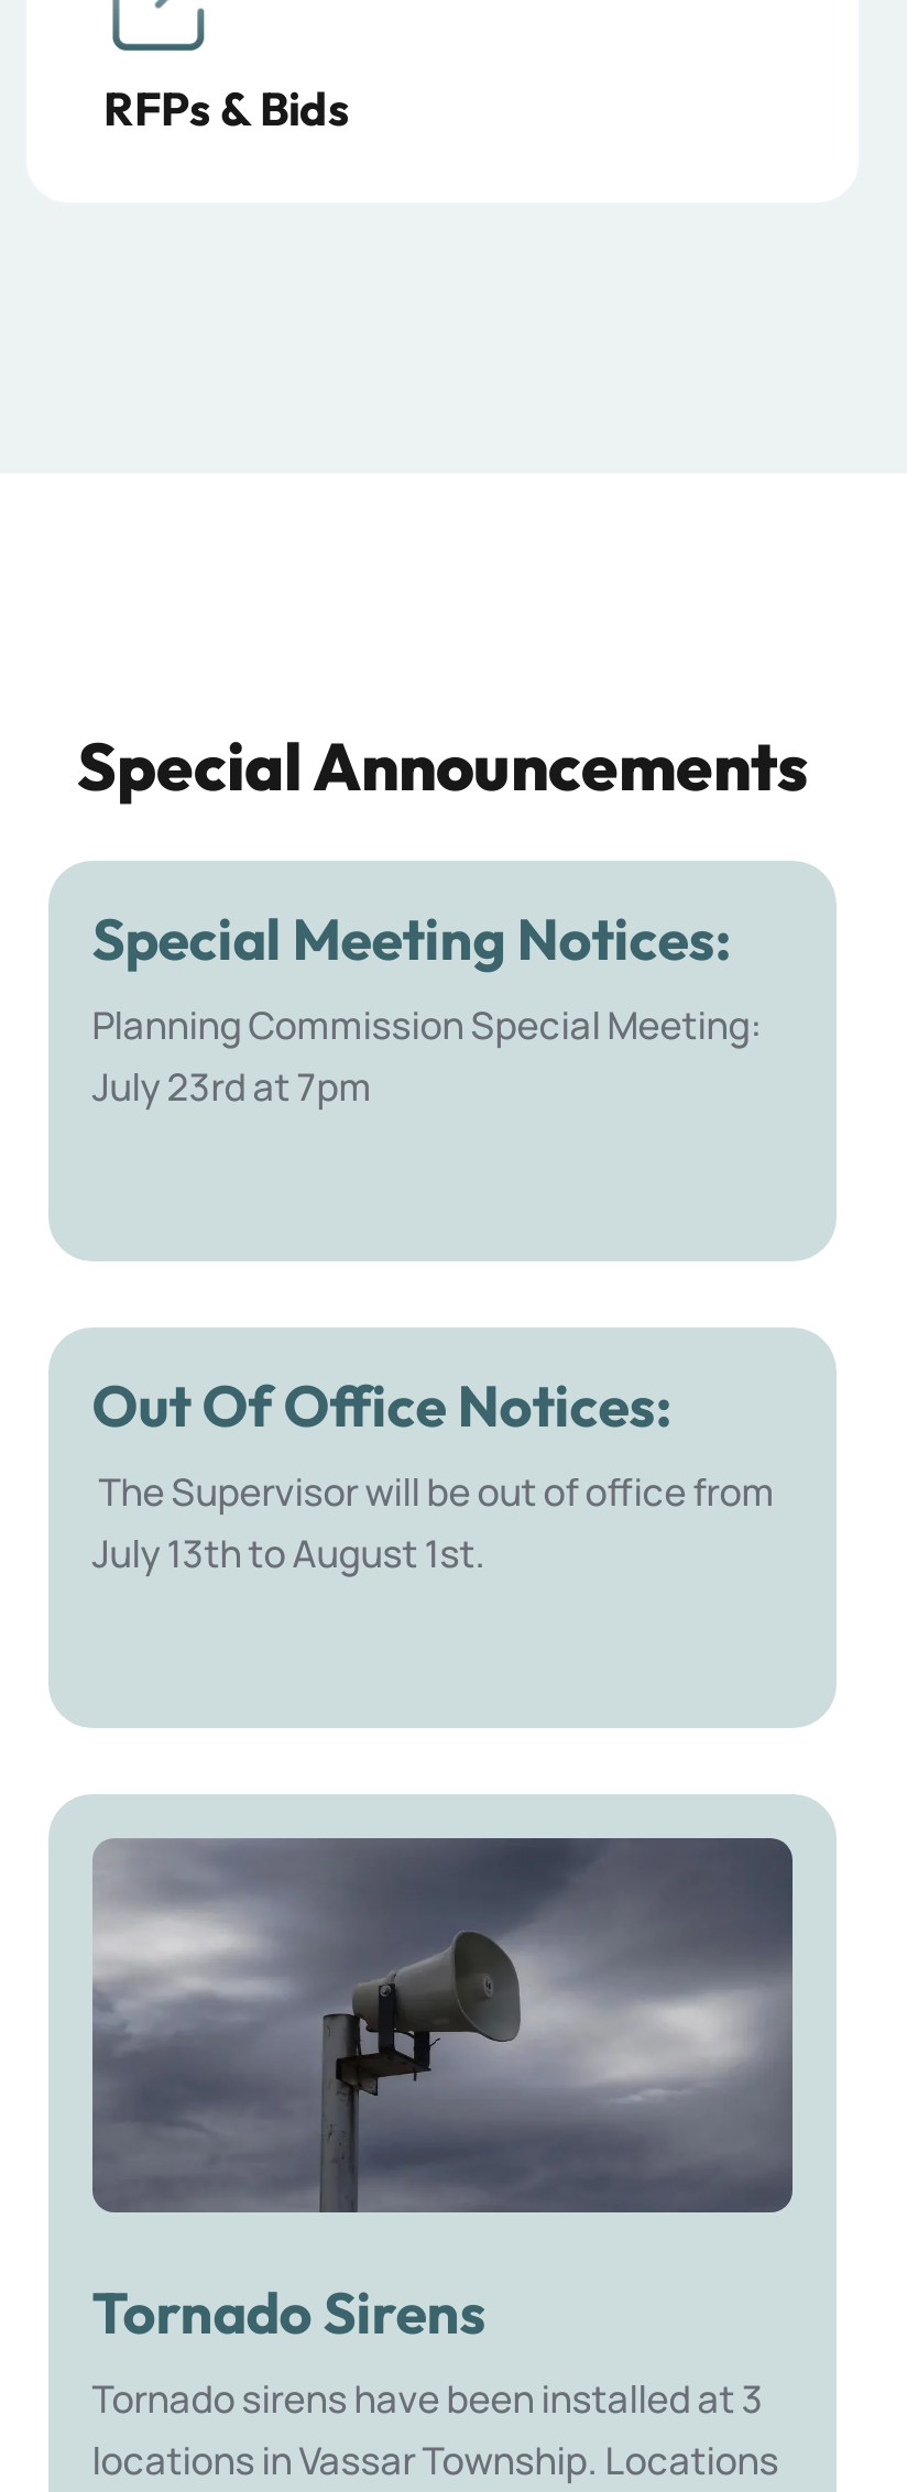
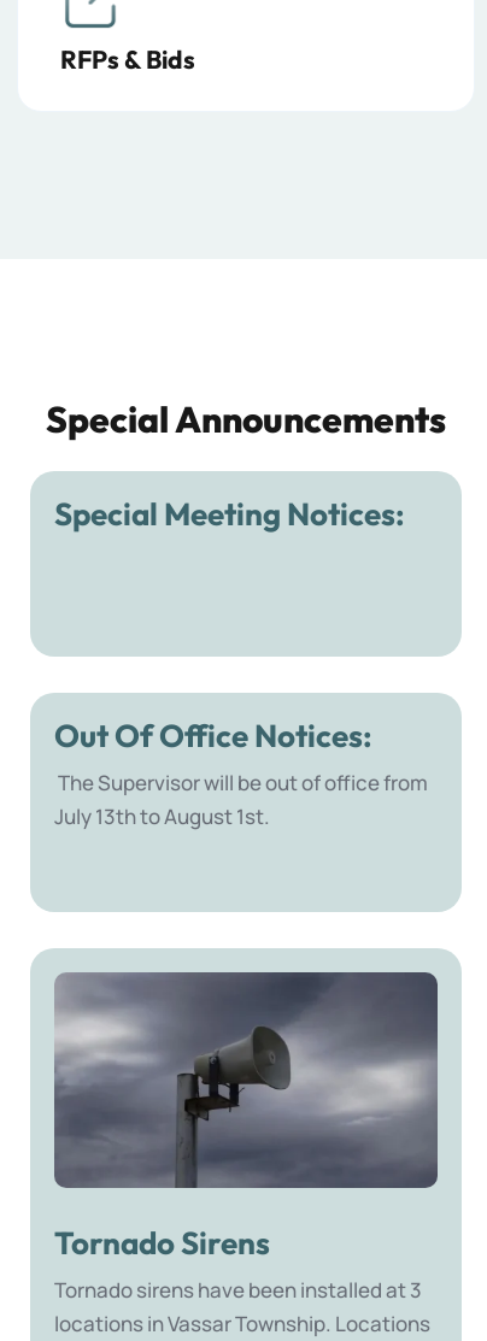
[92,1000,761,1112] Planning Commission Special Meeting: | July 23rd at 7pm -> none

